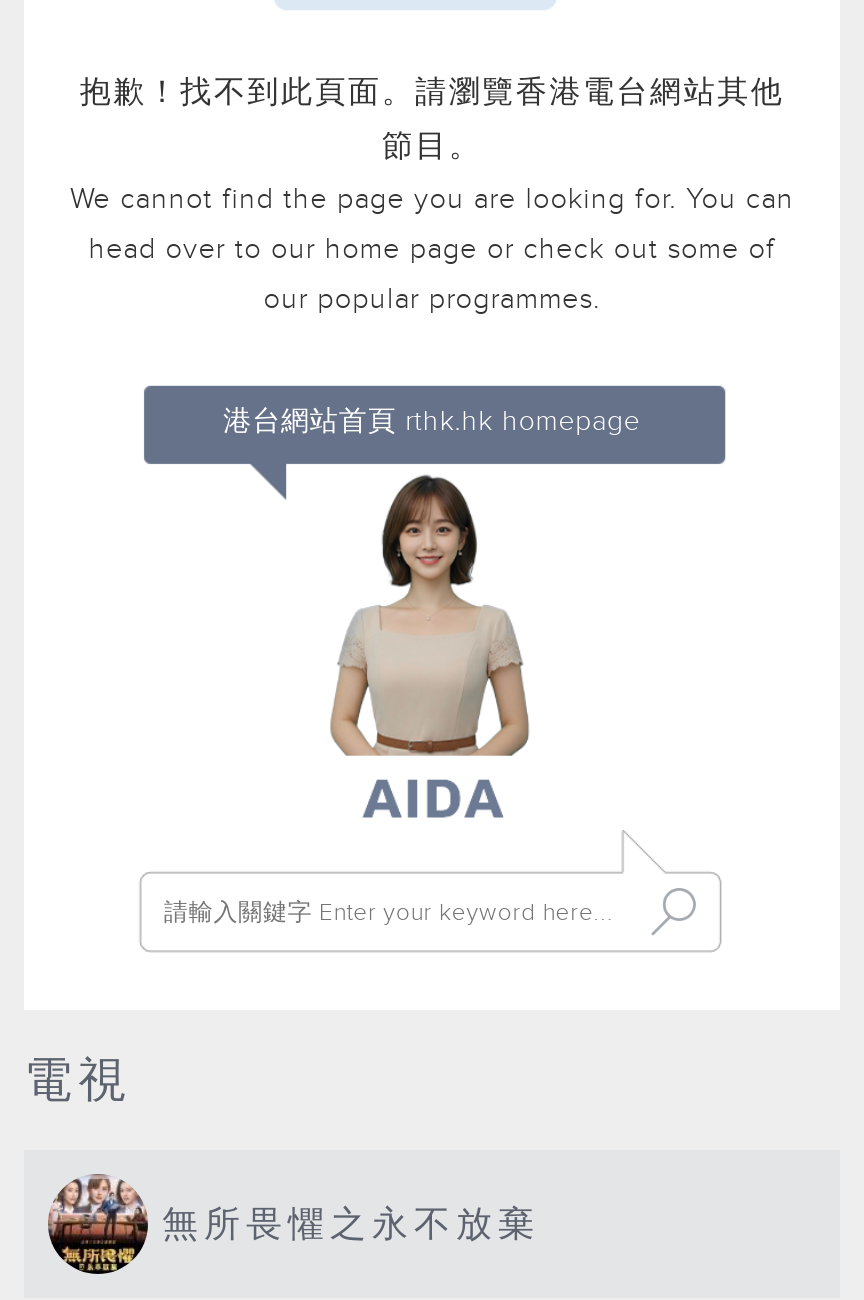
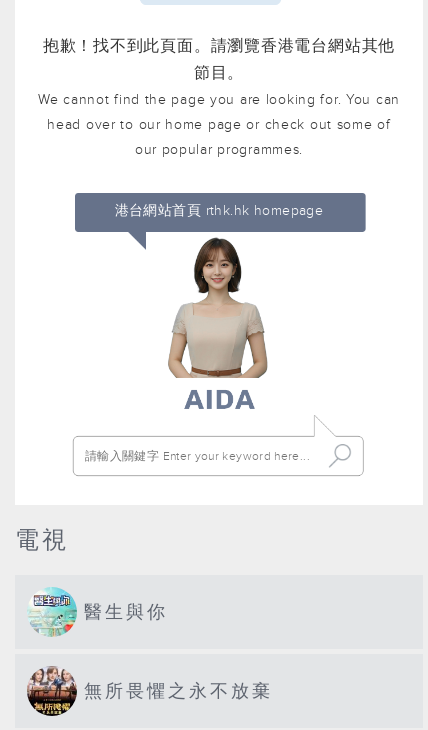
none -> [28,587,168,637] [image] | 醫生與你

